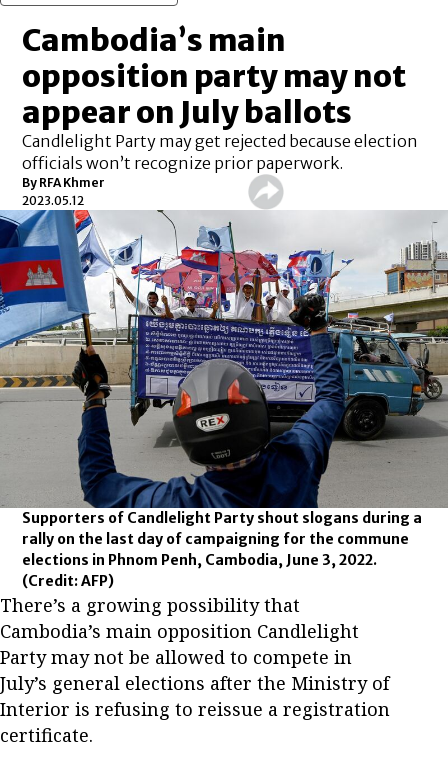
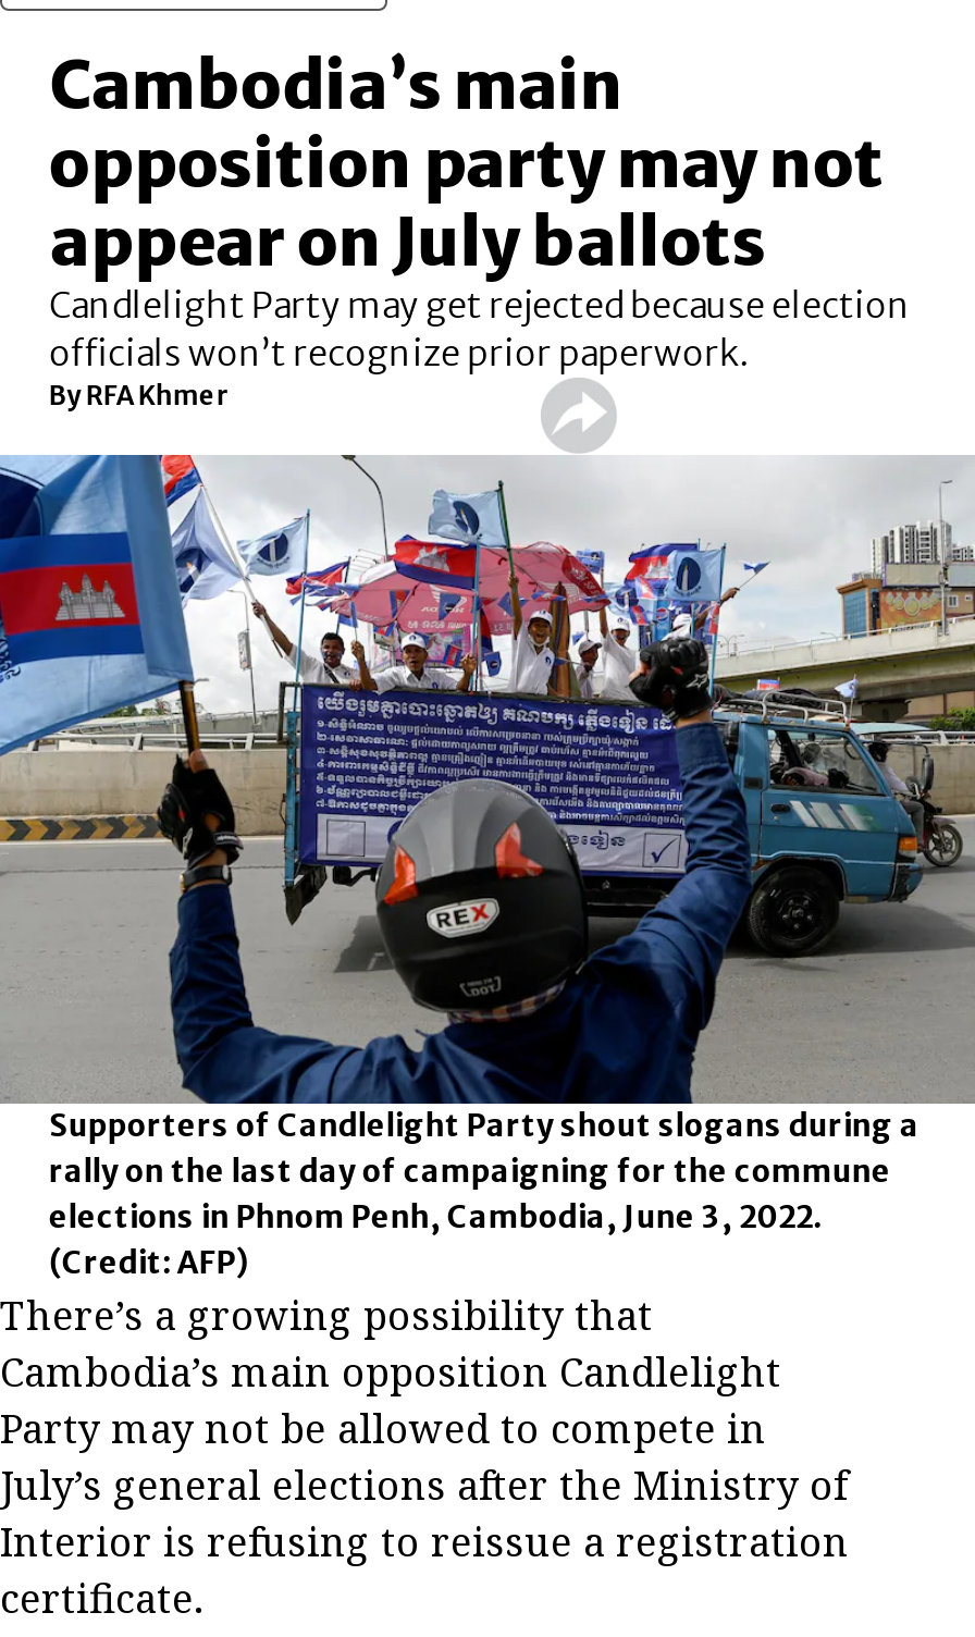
[22,193,84,208] 2023.05.12 -> none

